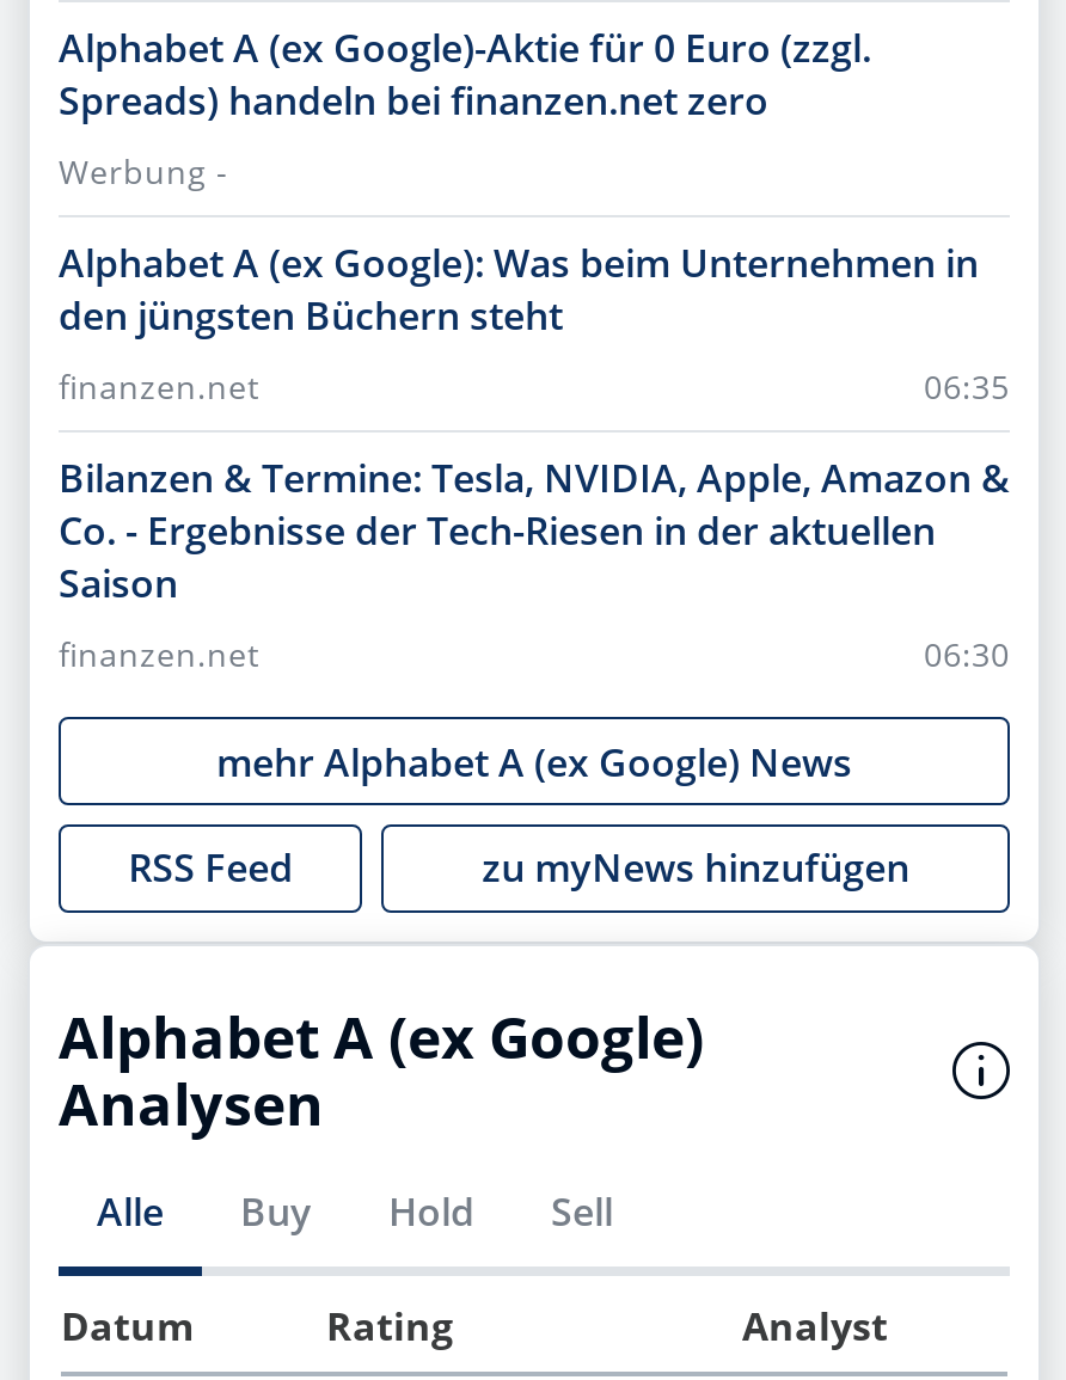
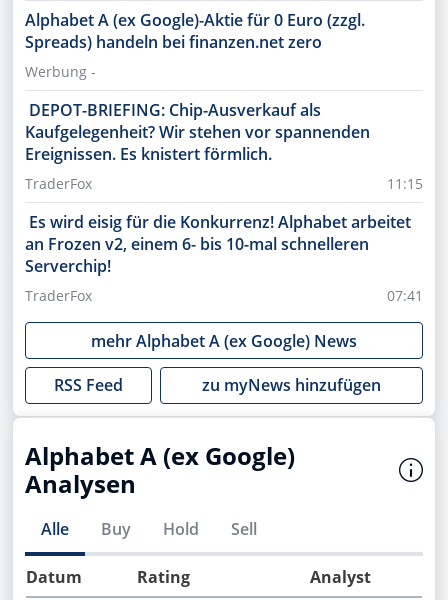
[59,238,979,343] Alphabet A (ex Google): Was beim Unternehmen in | den jüngsten Büchern steht -> [25,99,370,165] DEPOT-BRIEFING: Chip-Ausverkauf als | Kaufgelegenheit? Wir stehen vor spannenden | Ereignissen. Es knistert förmlich.
[59,364,1010,410] 06:35 | finanzen.net -> [25,174,423,193] 11:15 | TraderFox
[59,453,1010,610] Bilanzen & Termine: Tesla, NVIDIA, Apple, Amazon & | Co. - Ergebnisse der Tech-Riesen in der aktuellen | Saison -> [25,211,411,277] Es wird eisig für die Konkurrenz! Alphabet arbeitet | an Frozen v2, einem 6- bis 10-mal schnelleren | Serverchip!
[59,632,1010,677] 06:30 | finanzen.net -> [25,286,423,305] 07:41 | TraderFox

